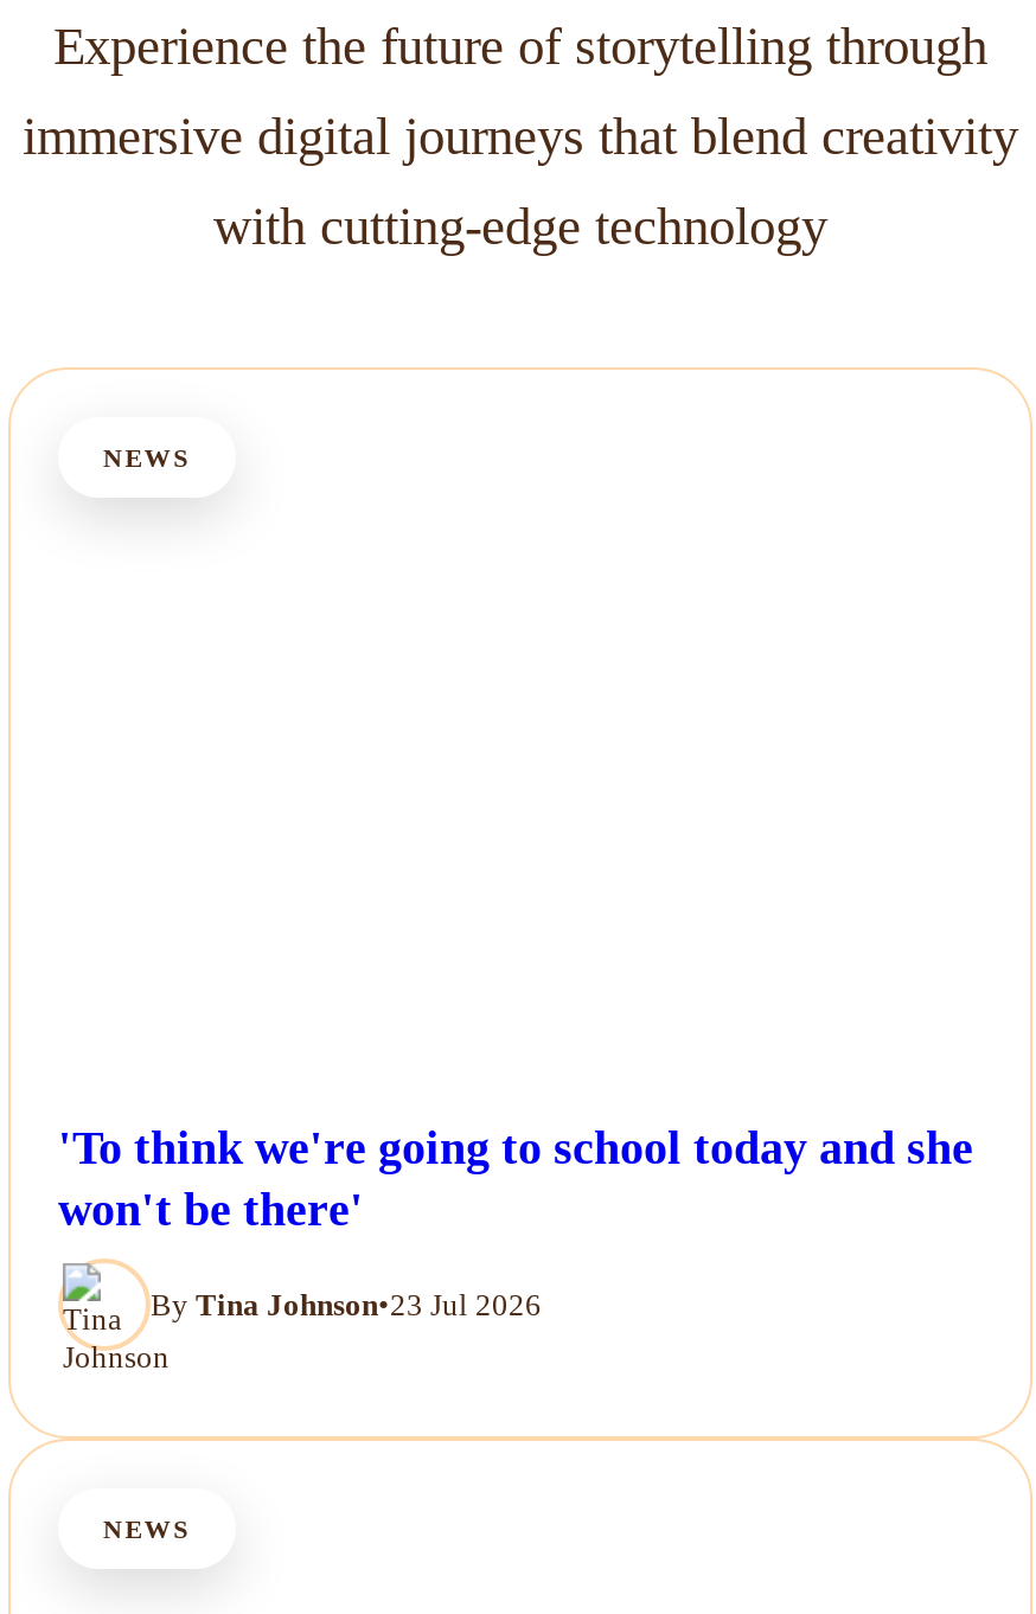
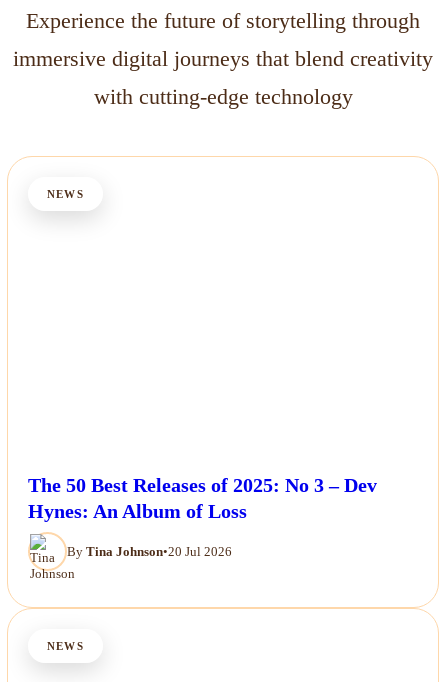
[58,1122,973,1235] 'To think we're going to school today and she | won't be there' -> [28,474,377,522] The 50 Best Releases of 2025: No 3 – Dev | Hynes: An Album of Loss
[151,1286,542,1322] By Tina Johnson•23 Jul 2026 -> [67,544,232,559] By Tina Johnson•20 Jul 2026

